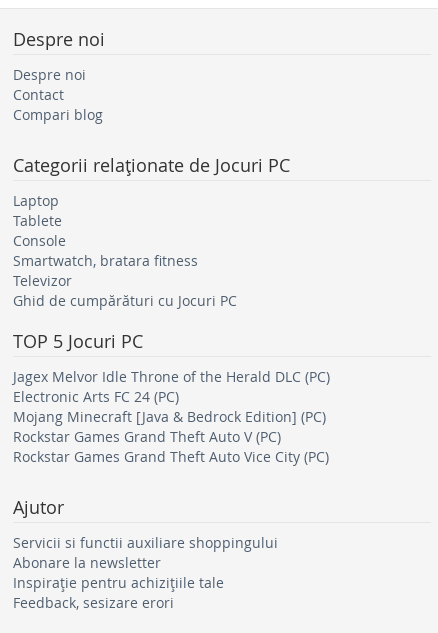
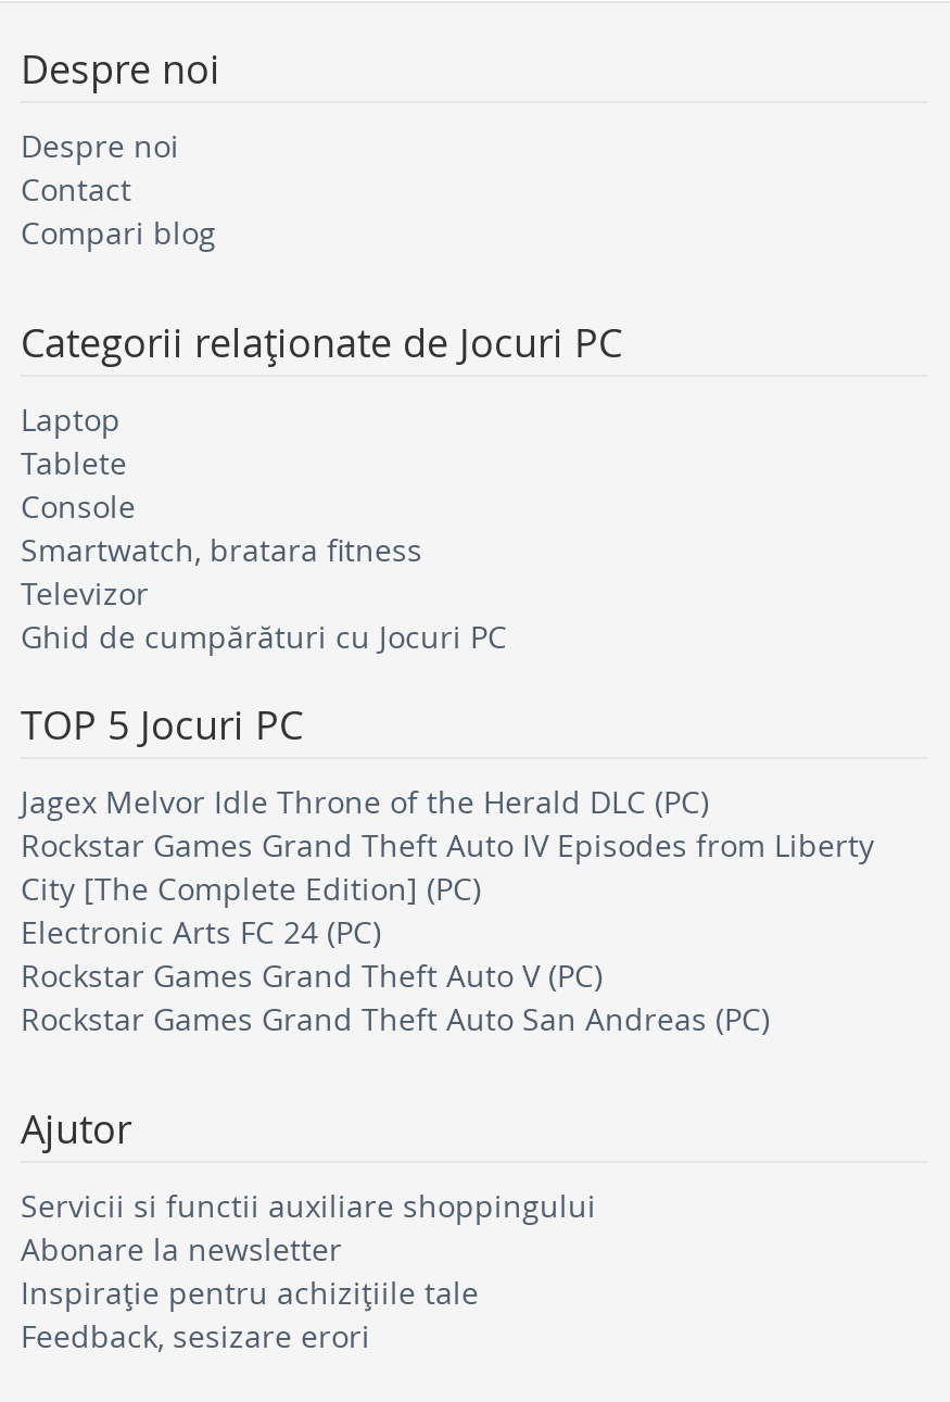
none -> [21,823,874,908] Rockstar Games Grand Theft Auto IV Episodes from Liberty | City [The Complete Edition] (PC)
moved [13,386,179,405] -> [21,910,381,951]: Electronic Arts FC 24 (PC)
[13,406,326,425] Mojang Minecraft [Java & Bedrock Edition] (PC) -> none
[13,446,329,465] Rockstar Games Grand Theft Auto Vice City (PC) -> [21,997,770,1038] Rockstar Games Grand Theft Auto San Andreas (PC)

